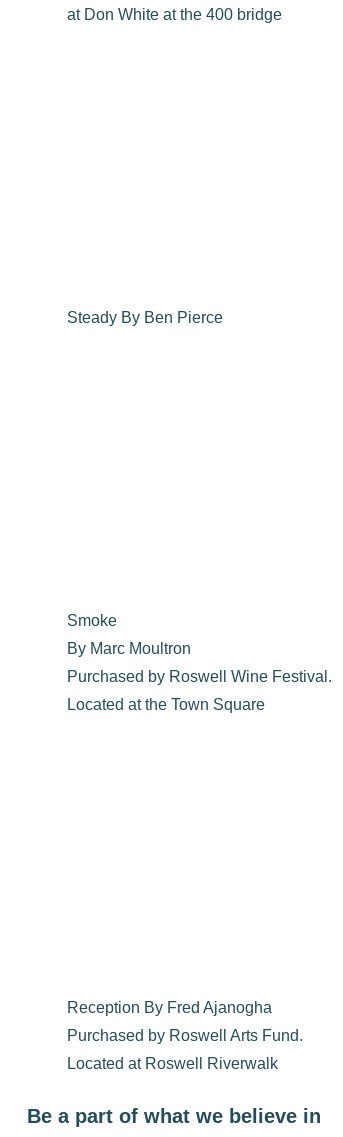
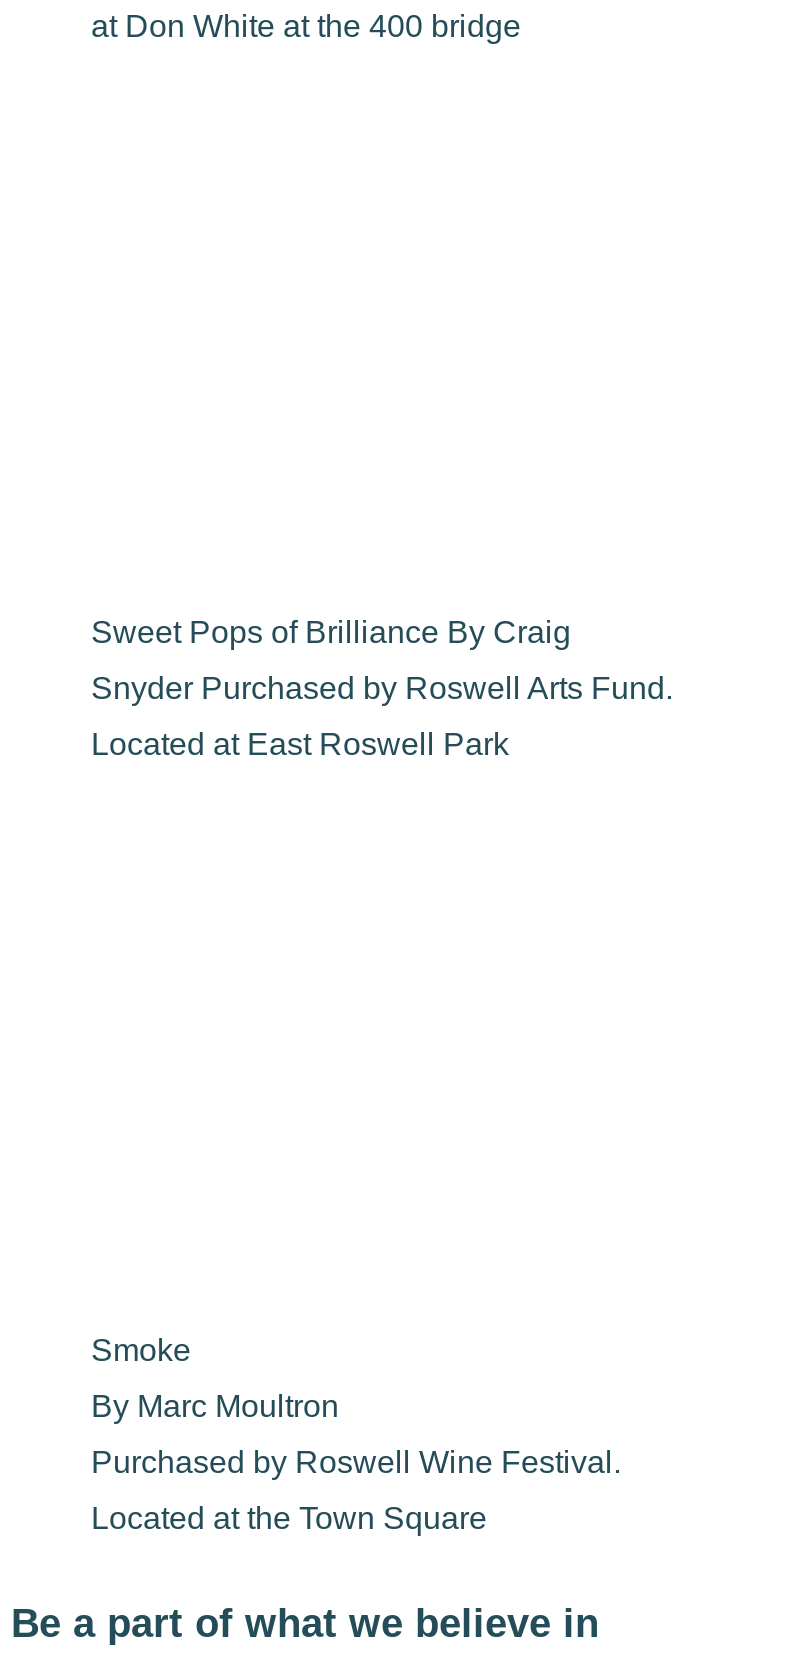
[67,309,223,326] Steady By Ben Pierce -> [91,615,673,761] Sweet Pops of Brilliance By Craig | Snyder Purchased by Roswell Arts Fund. | Located at East Roswell Park
moved [67,612,332,713] -> [91,1333,621,1535]: Smoke | By Marc Moultron | Purchased by Roswell Wine Festival. | Located at the Town Square
[67,999,303,1072] Reception By Fred Ajanogha | Purchased by Roswell Arts Fund. | Located at Roswell Riverwalk -> none

